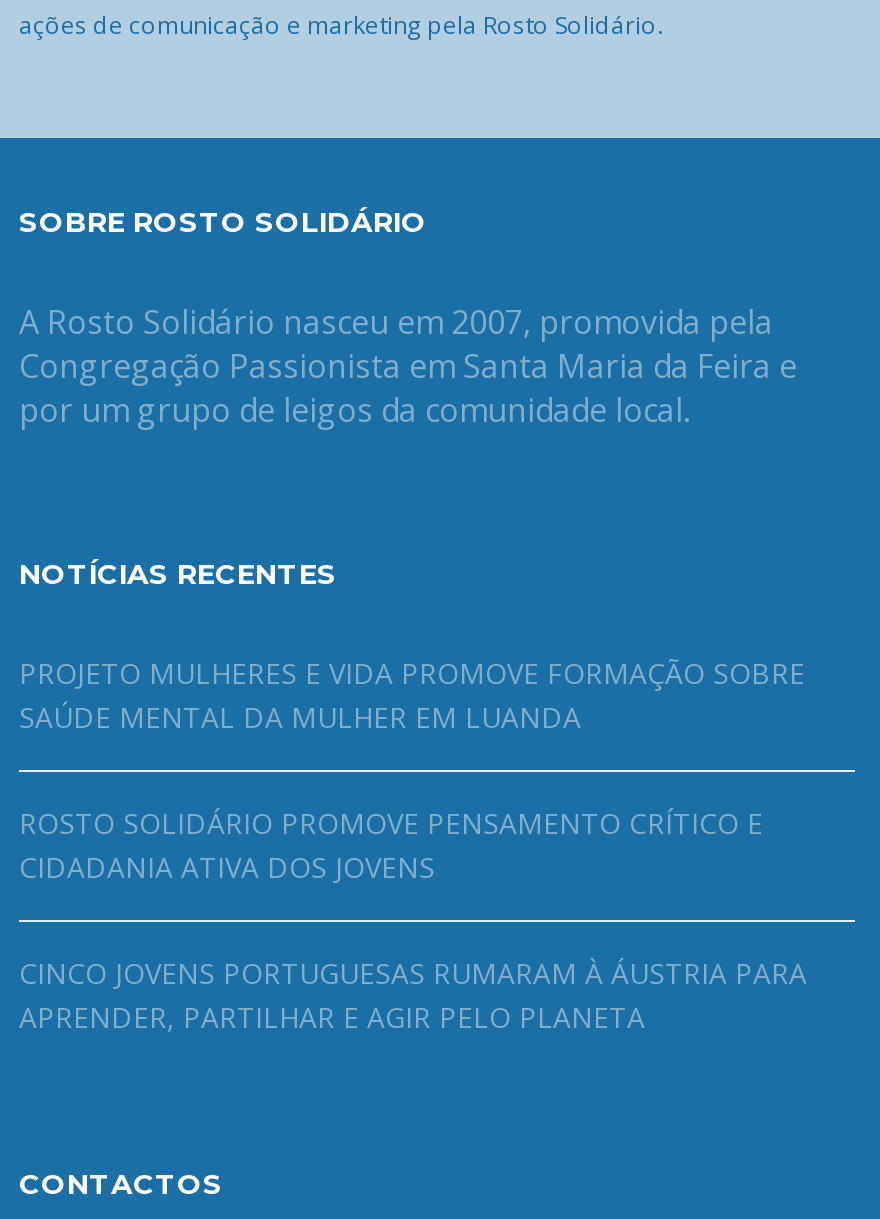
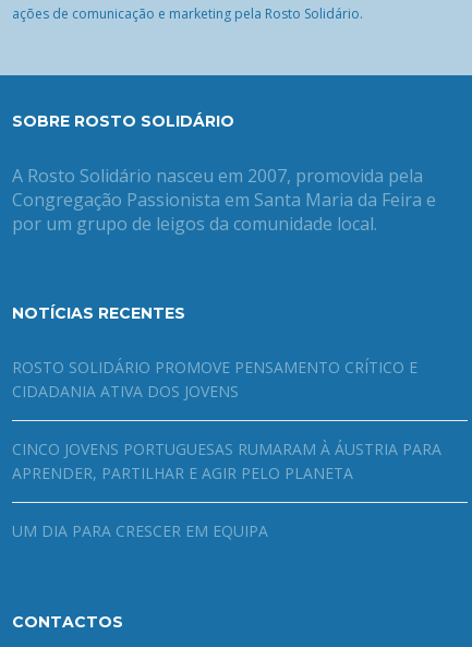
[19,654,805,736] PROJETO MULHERES E VIDA PROMOVE FORMAÇÃO SOBRE | SAÚDE MENTAL DA MULHER EM LUANDA -> none
moved [19,804,807,1036] -> [12,357,441,483]: ROSTO SOLIDÁRIO PROMOVE PENSAMENTO CRÍTICO E | CIDADANIA ATIVA DOS JOVENS | CINCO JOVENS PORTUGUESAS RUMARAM À ÁUSTRIA PARA | APRENDER, PARTILHAR E AGIR PELO PLANETA
none -> [12,520,268,541] UM DIA PARA CRESCER EM EQUIPA

